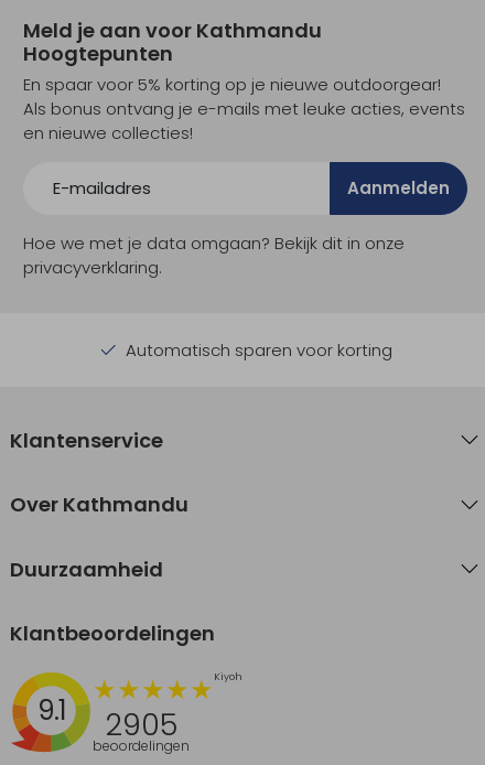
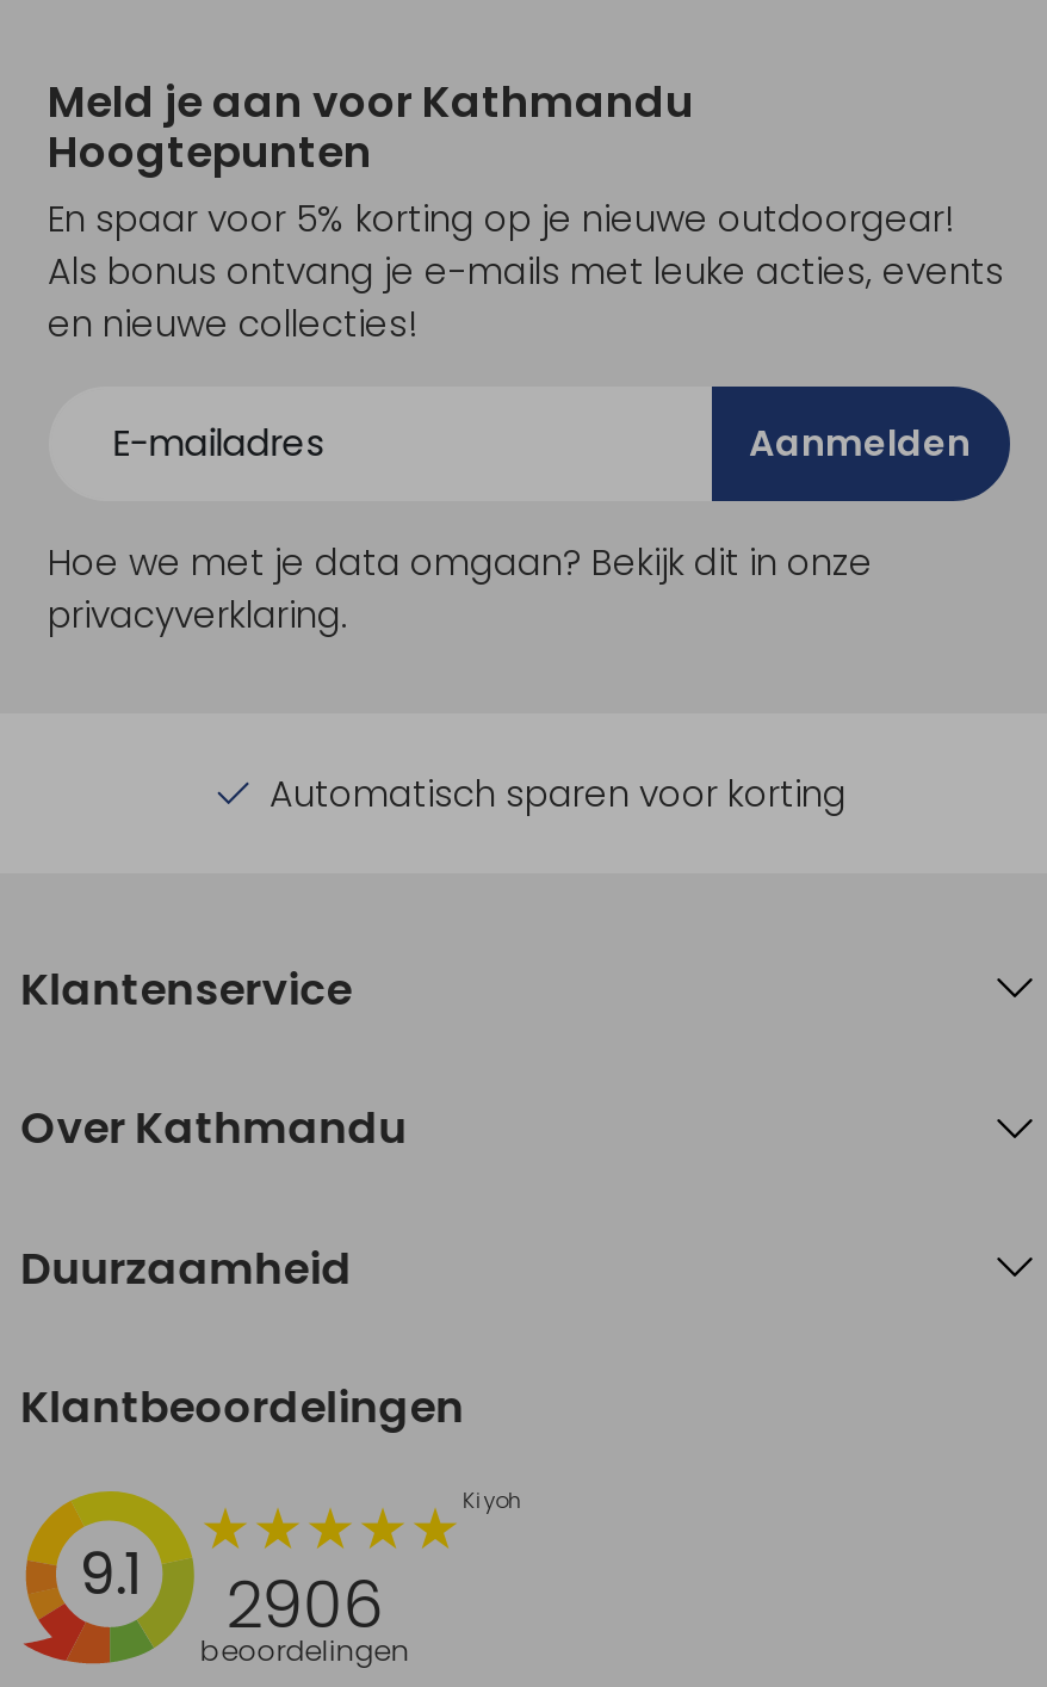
[37,692,177,745] 9.1 2905 -> [80,1535,383,1648] 9.1 2906

